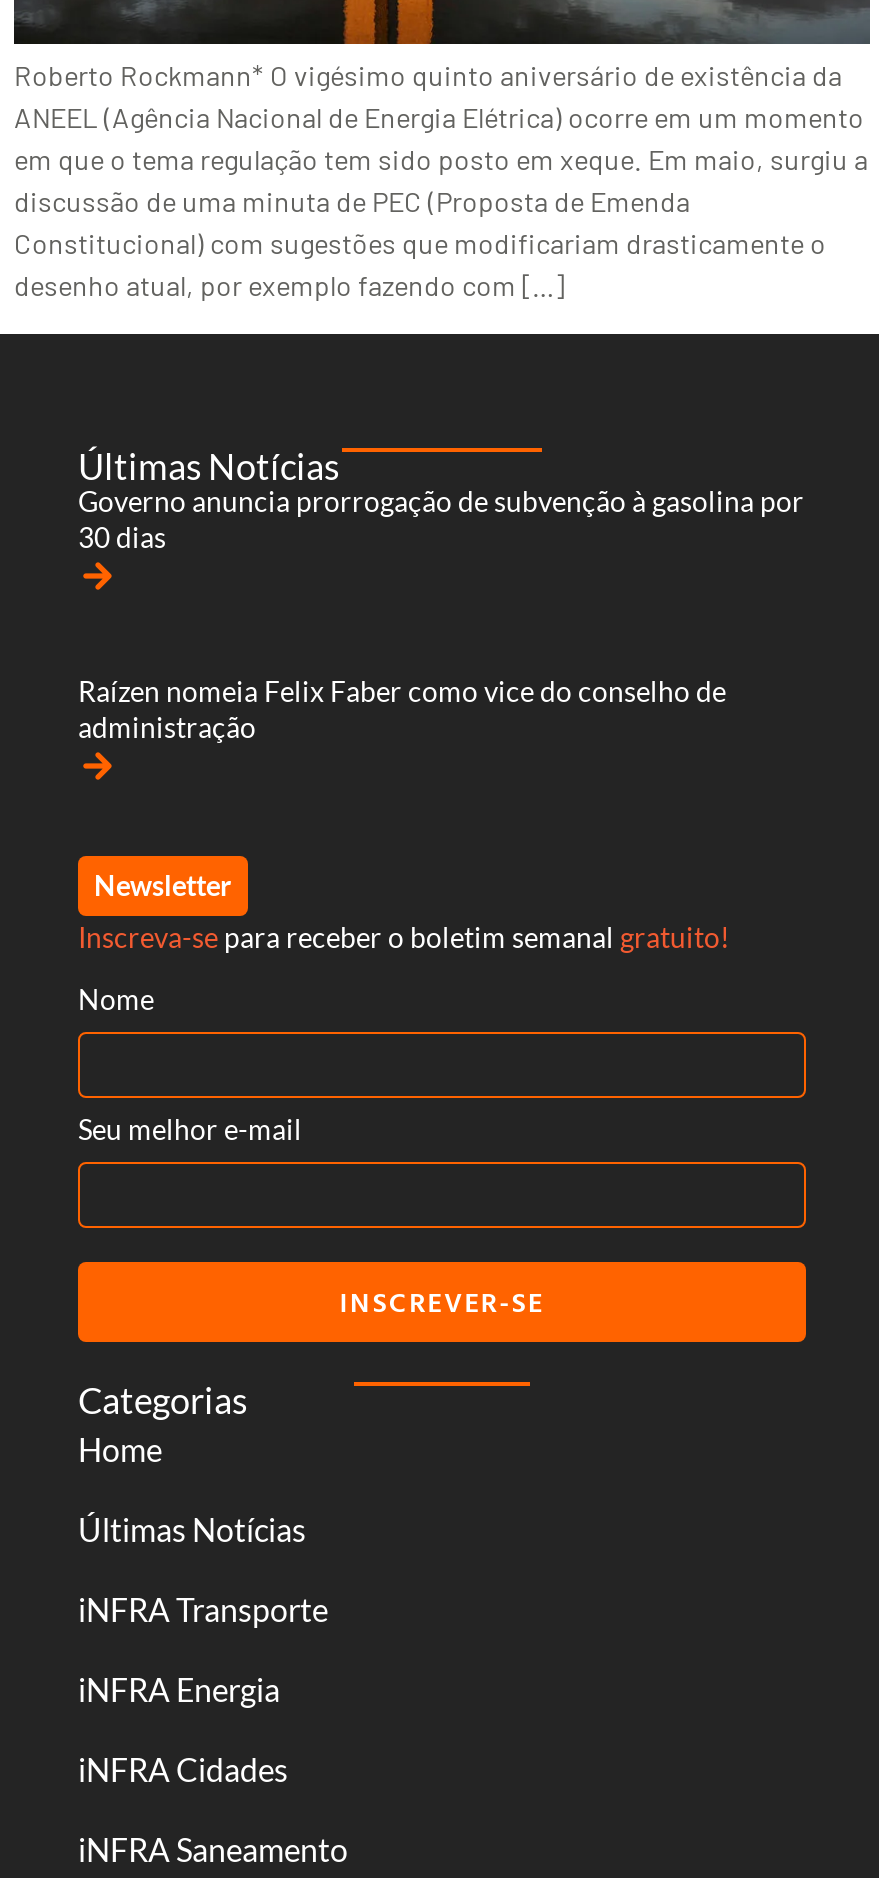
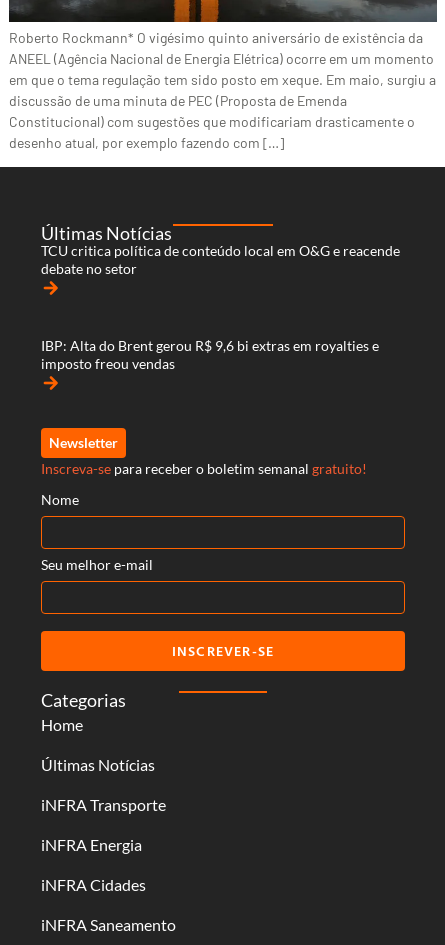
[78,485,804,555] Governo anuncia prorrogação de subvenção à gasolina por | 30 dias -> [41,242,400,277] TCU critica política de conteúdo local em O&G e reacende | debate no setor
[78,675,726,745] Raízen nomeia Felix Faber como vice do conselho de | administração -> [41,337,379,372] IBP: Alta do Brent gerou R$ 9,6 bi extras em royalties e | imposto freou vendas

